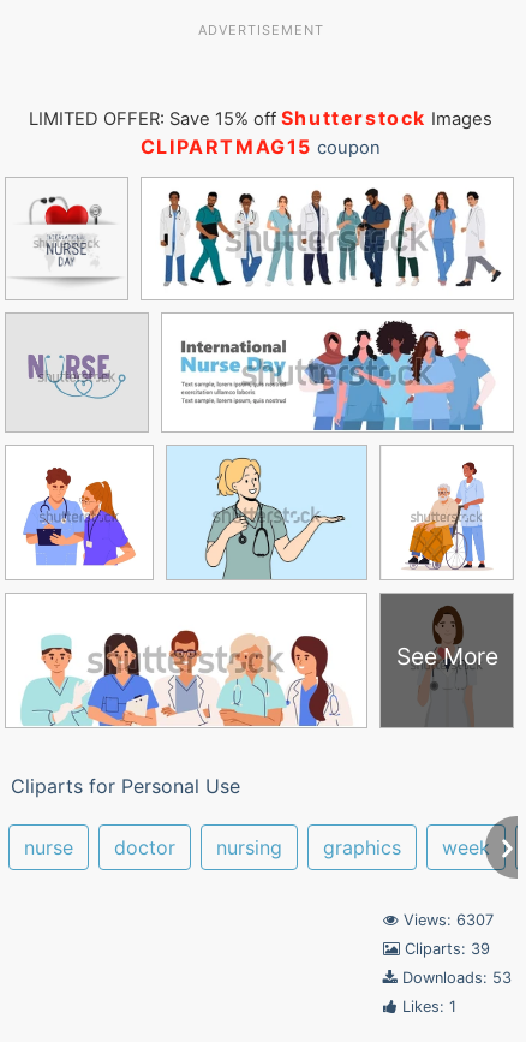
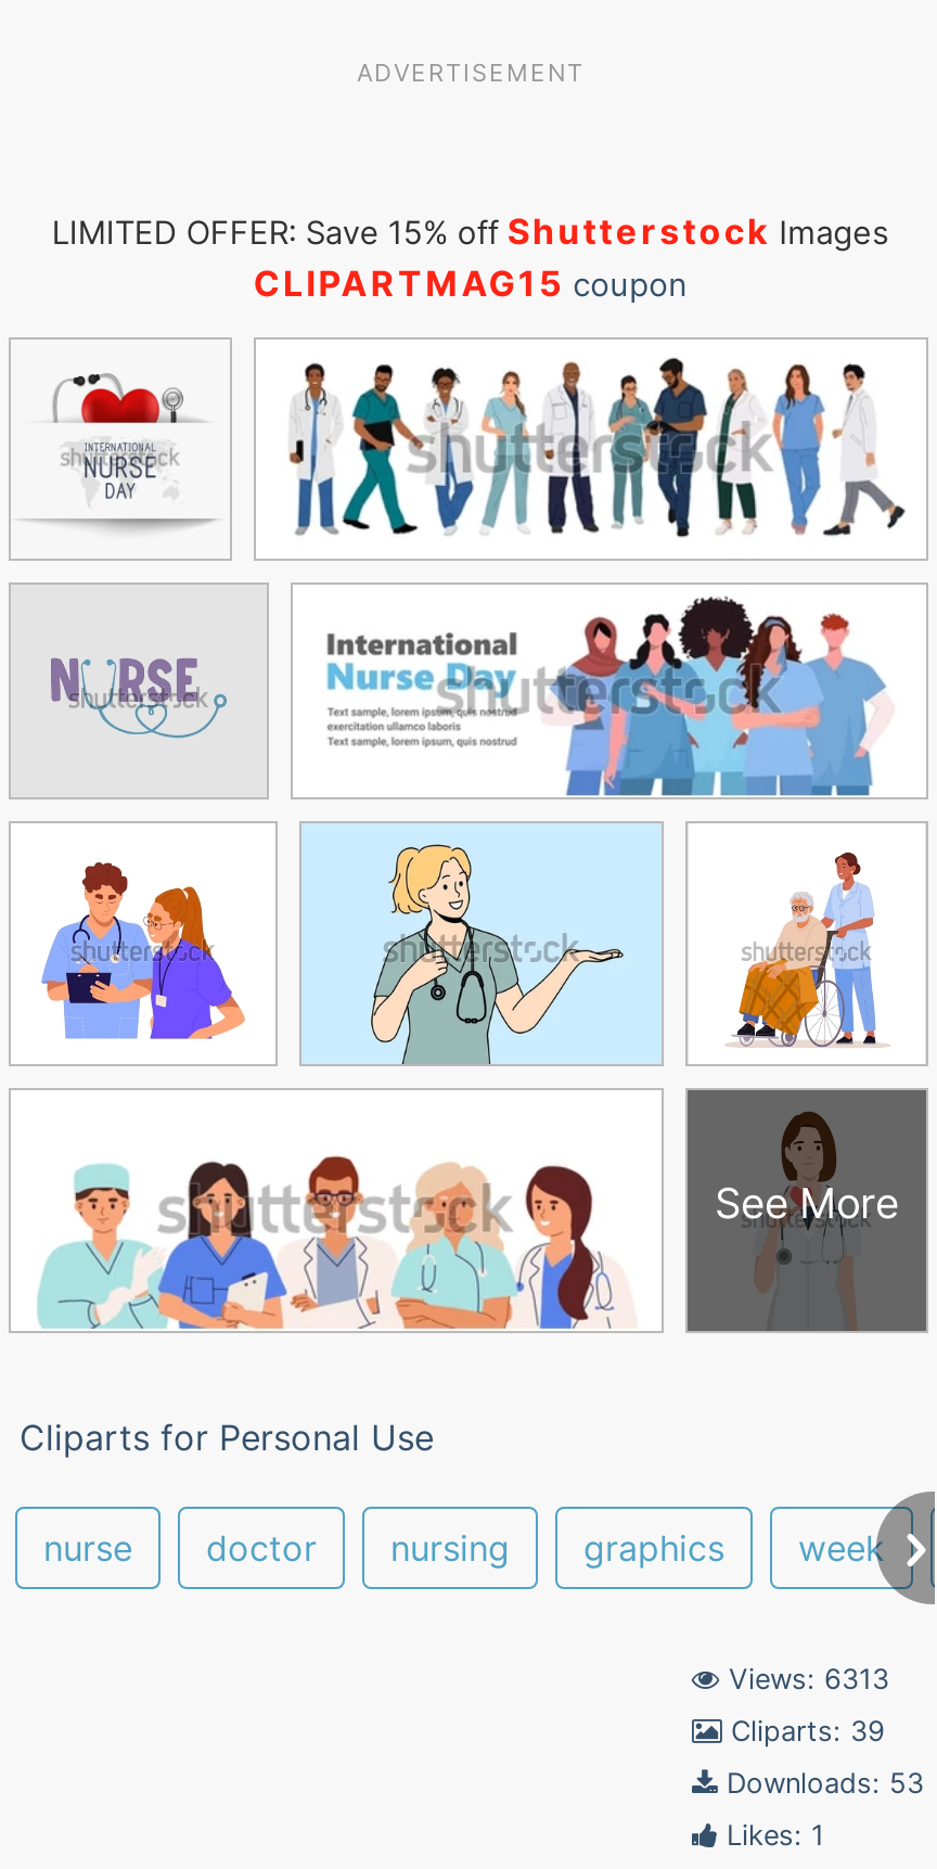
[399,911,494,929] Views: 6307 -> [720,1663,889,1695] Views: 6313

